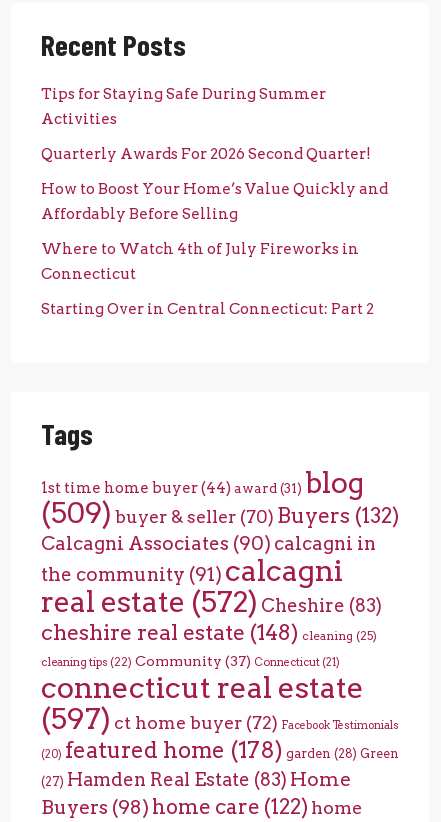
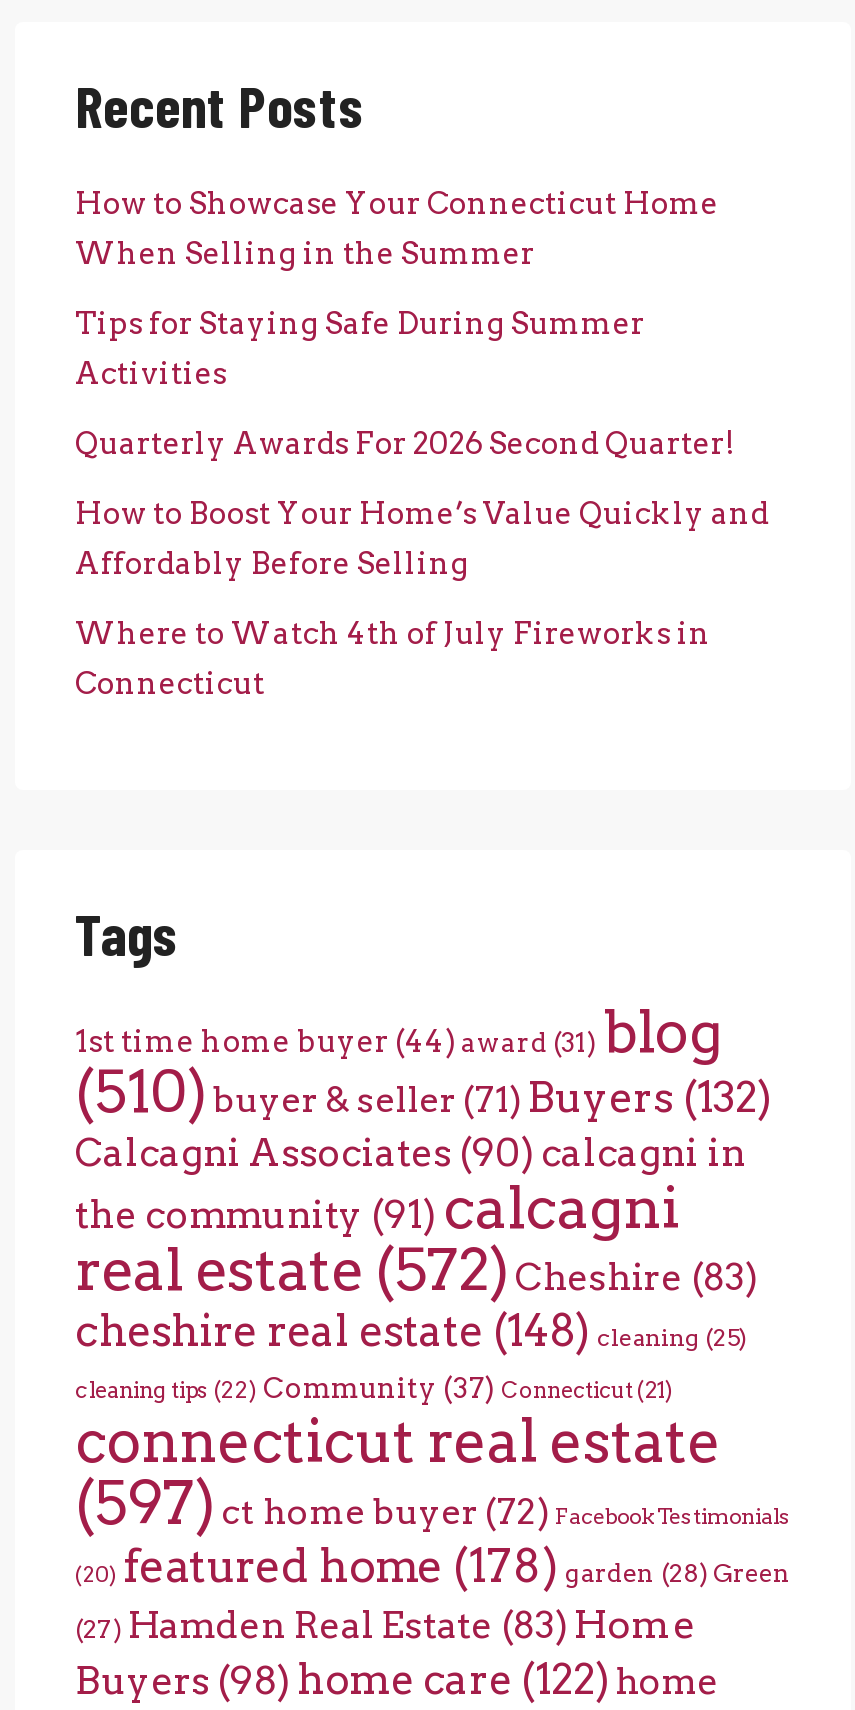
none -> [75,187,719,273] How to Showcase Your Connecticut Home | When Selling in the Summer
moved [41,85,388,283] -> [75,307,769,703]: Tips for Staying Safe During Summer | Activities | Quarterly Awards For 2026 Second Quarter! | How to Boost Your Home’s Value Quickly and | Affordably Before Selling | Where to Watch 4th of July Fireworks in | Connecticut
[41,300,374,318] Starting Over in Central Connecticut: Part 2 -> none
[41,496,399,530] (509) buyer & seller(70) Buyers (132) -> [75,1059,771,1127] (510) buyer & seller(71) Buyers (132)

